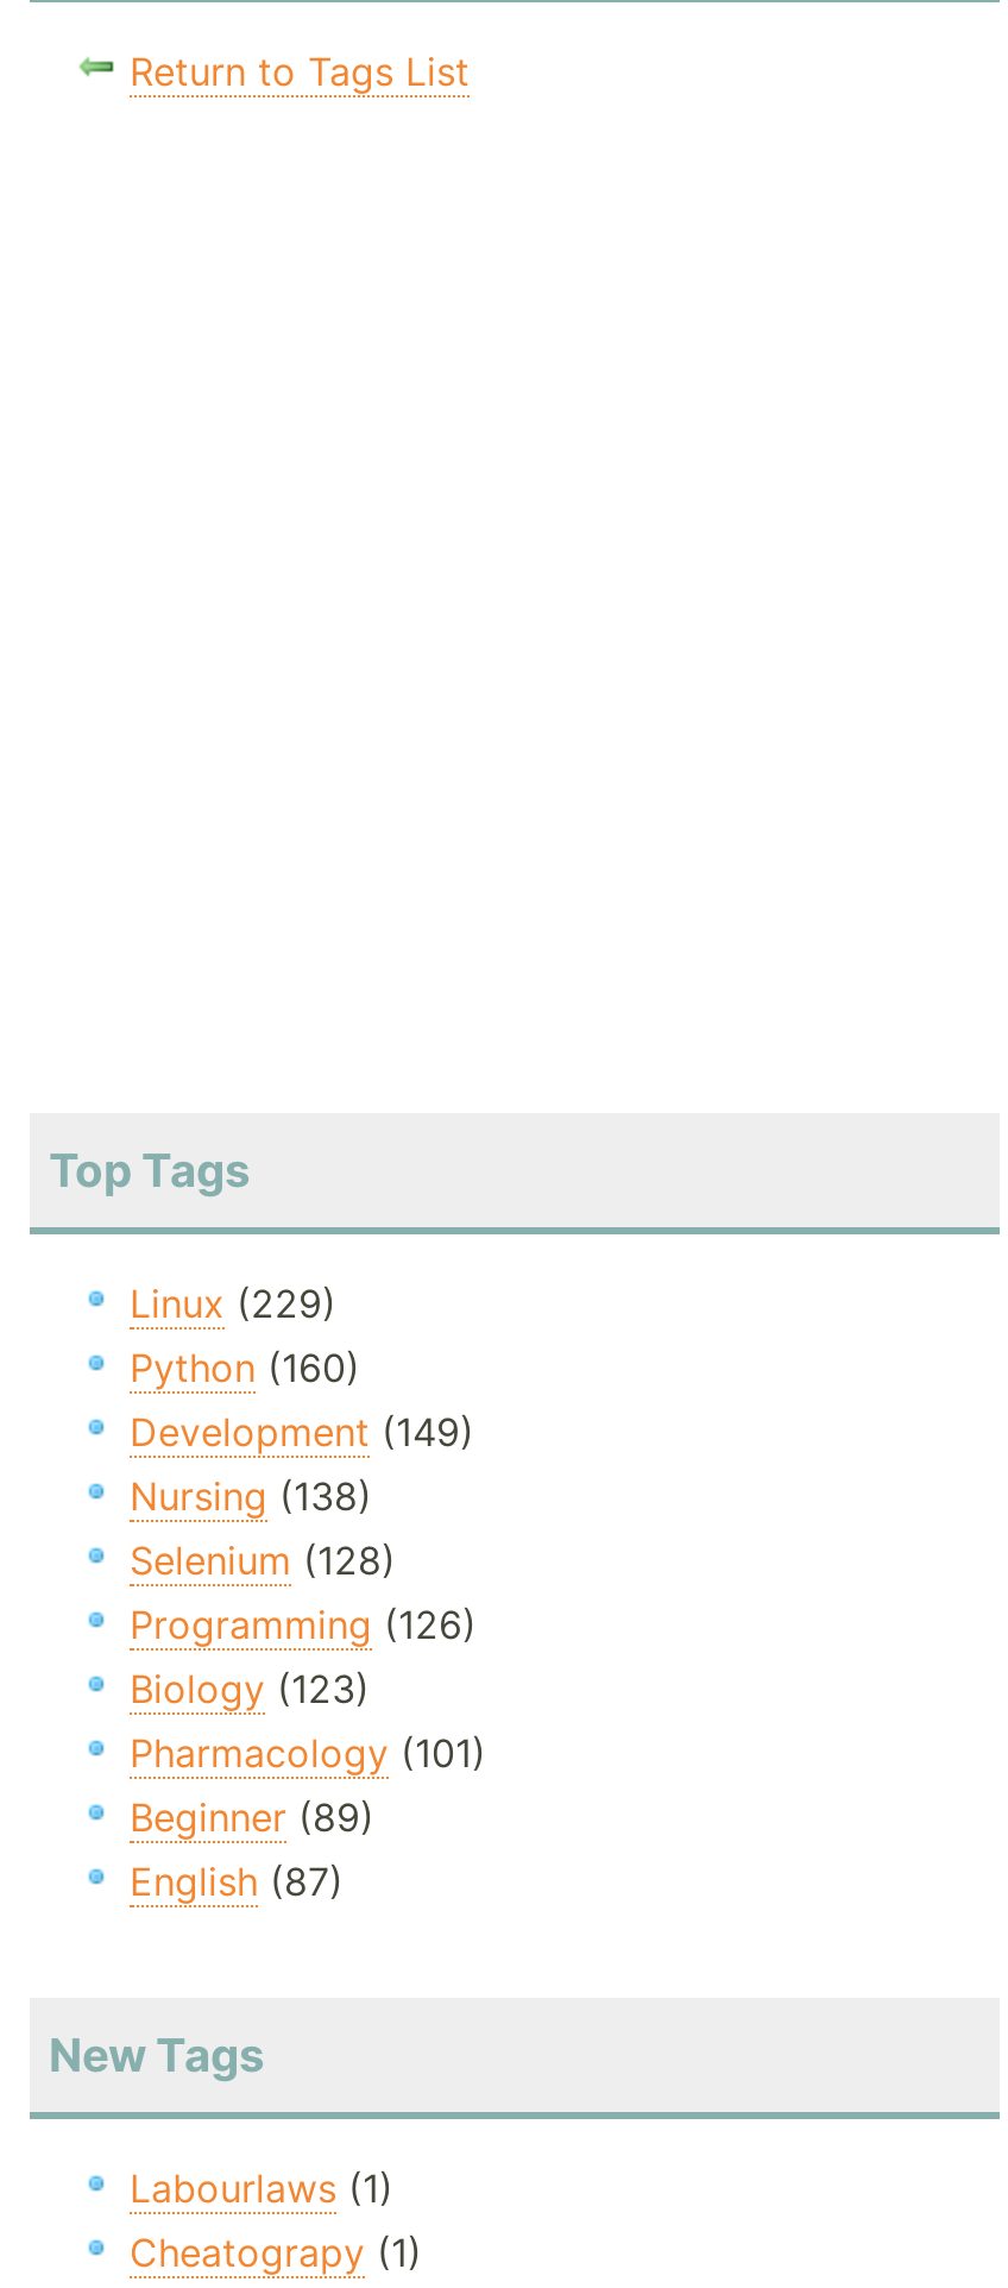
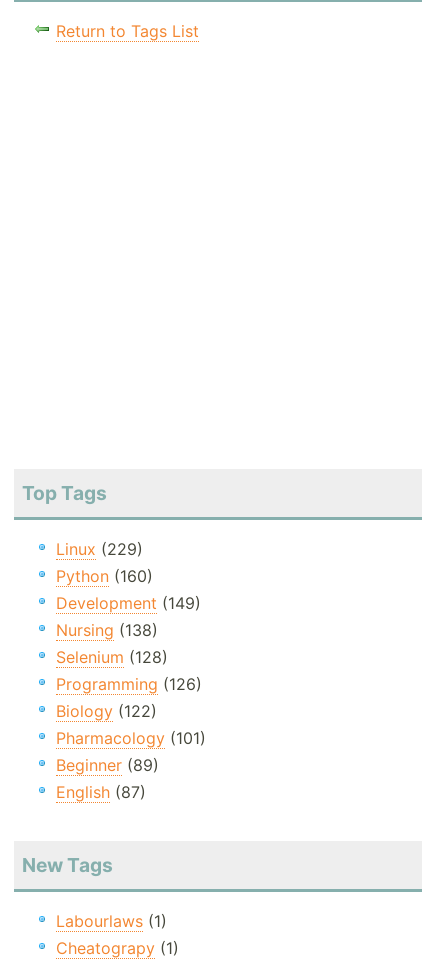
[130,1665,370,1713] Biology (123) -> [56,701,157,721] Biology (122)

